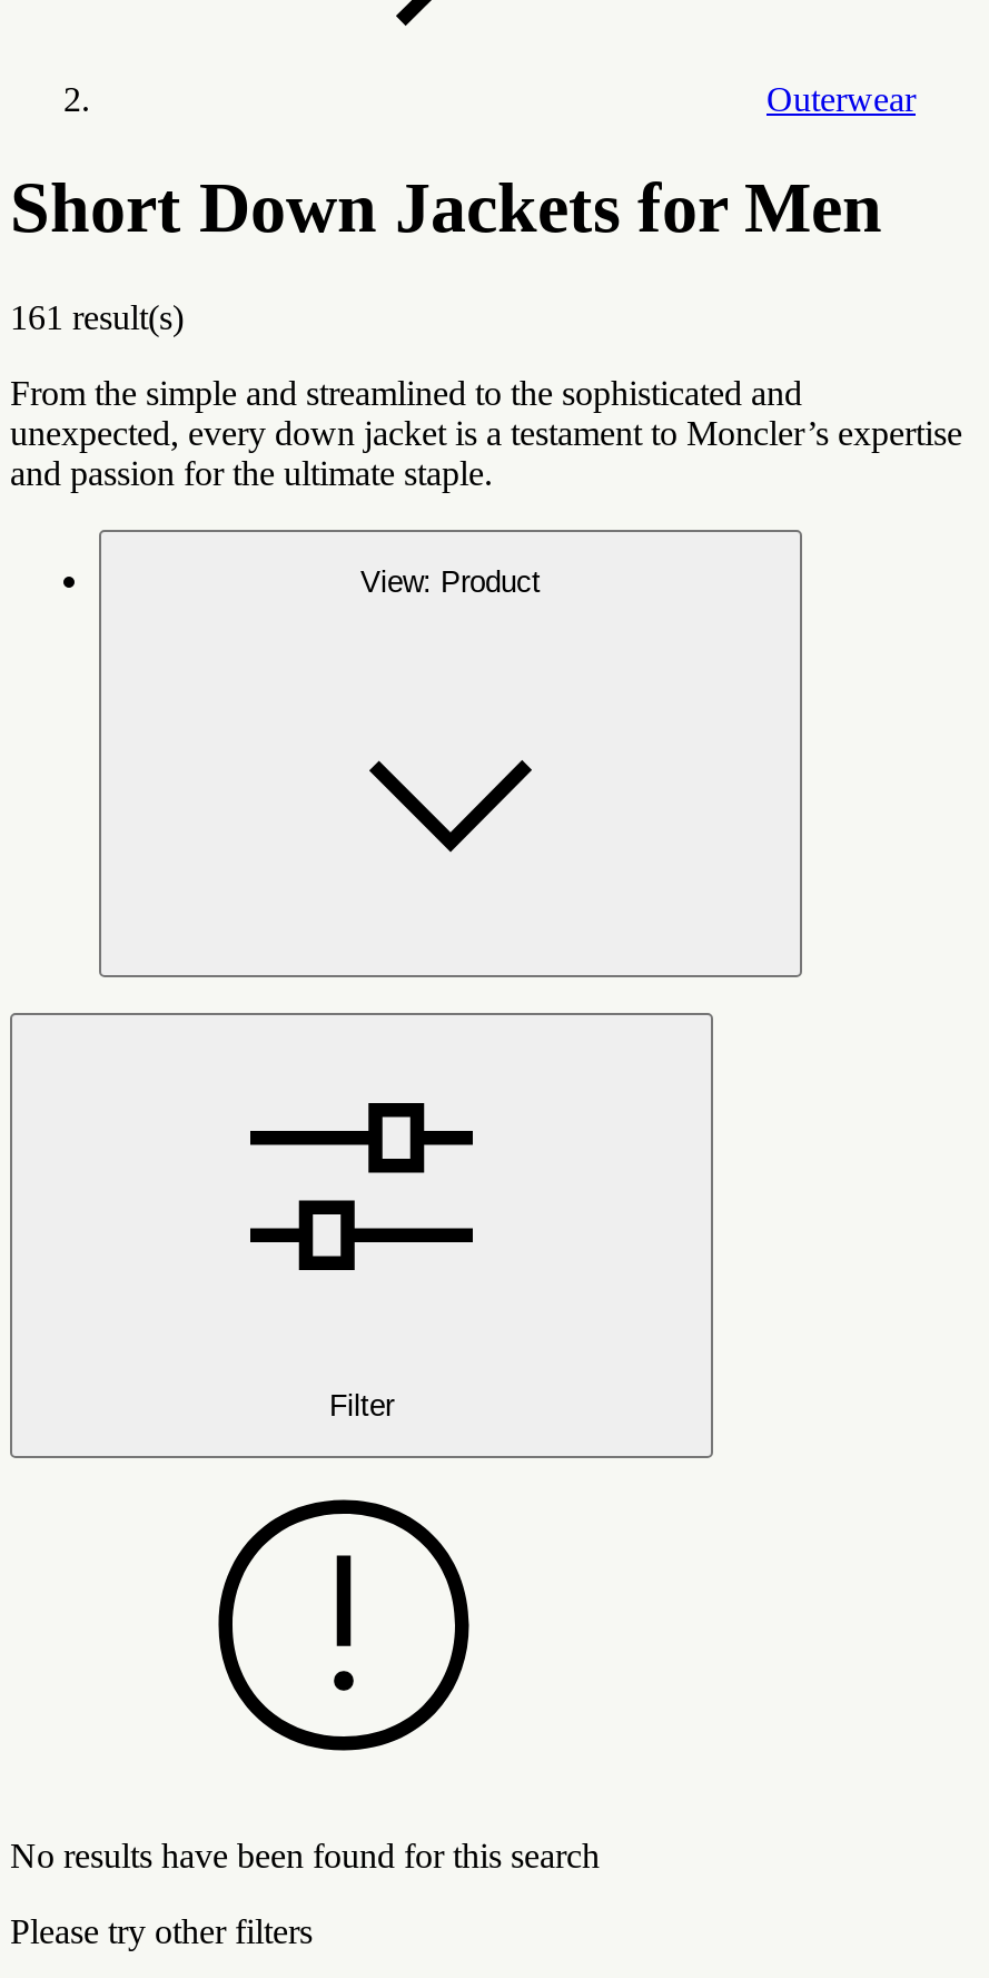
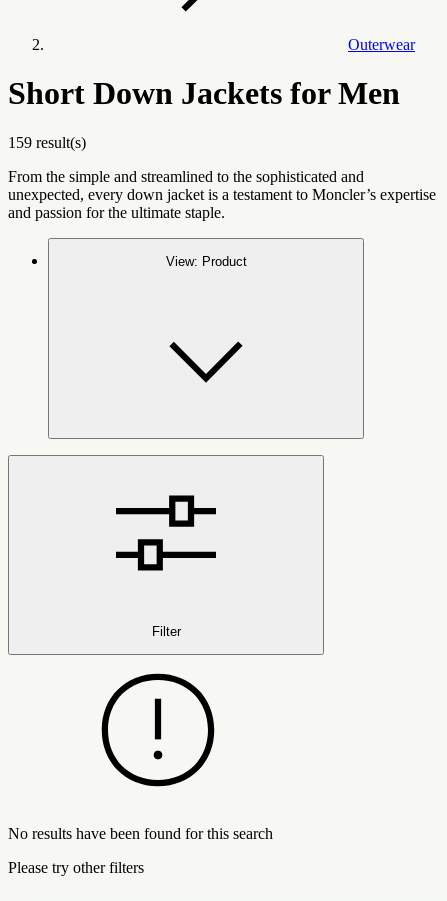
[10,298,184,336] 161 result(s) -> [8,134,86,151] 159 result(s)

